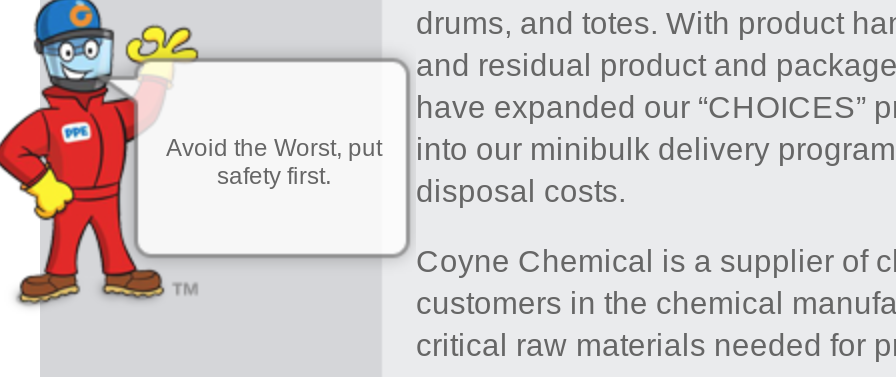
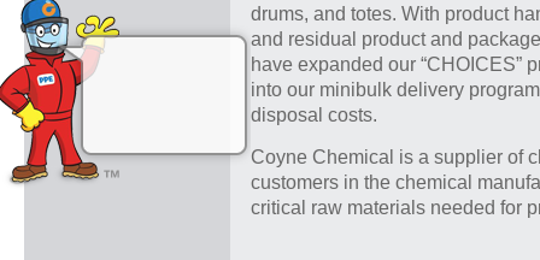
[166,134,382,190] Avoid the Worst, put | safety first. -> none

